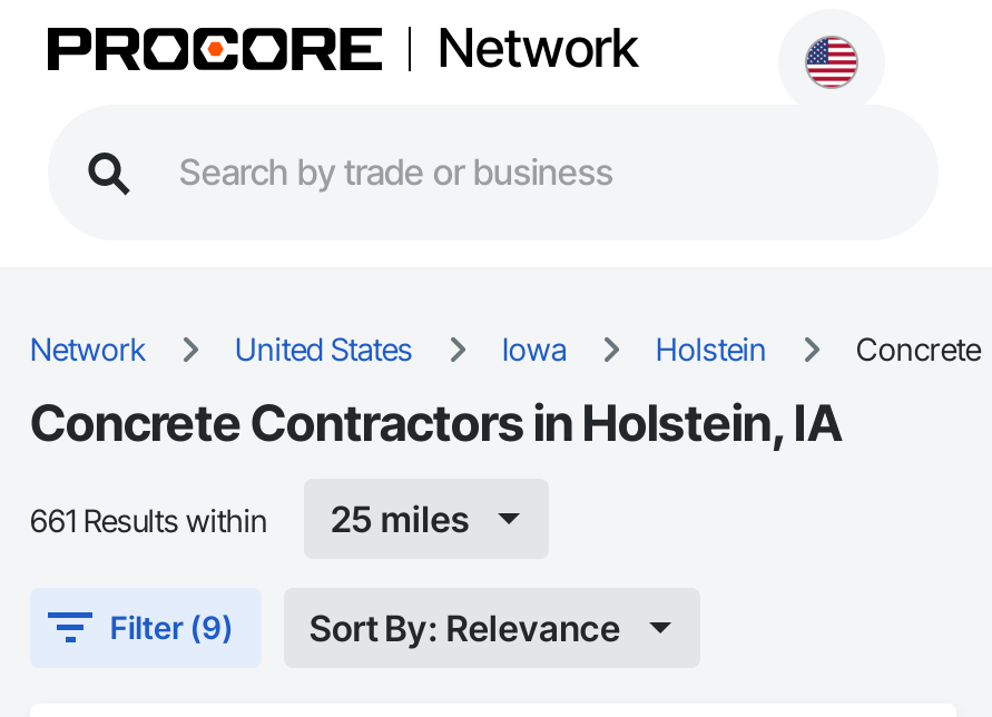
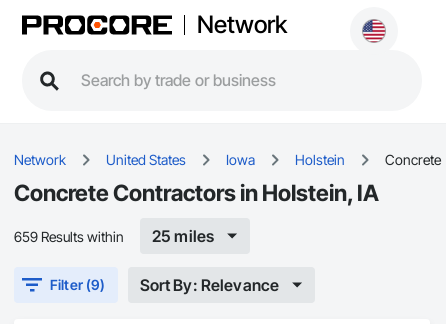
[30,500,268,538] 661 Results within -> [14,227,124,244] 659 Results within

